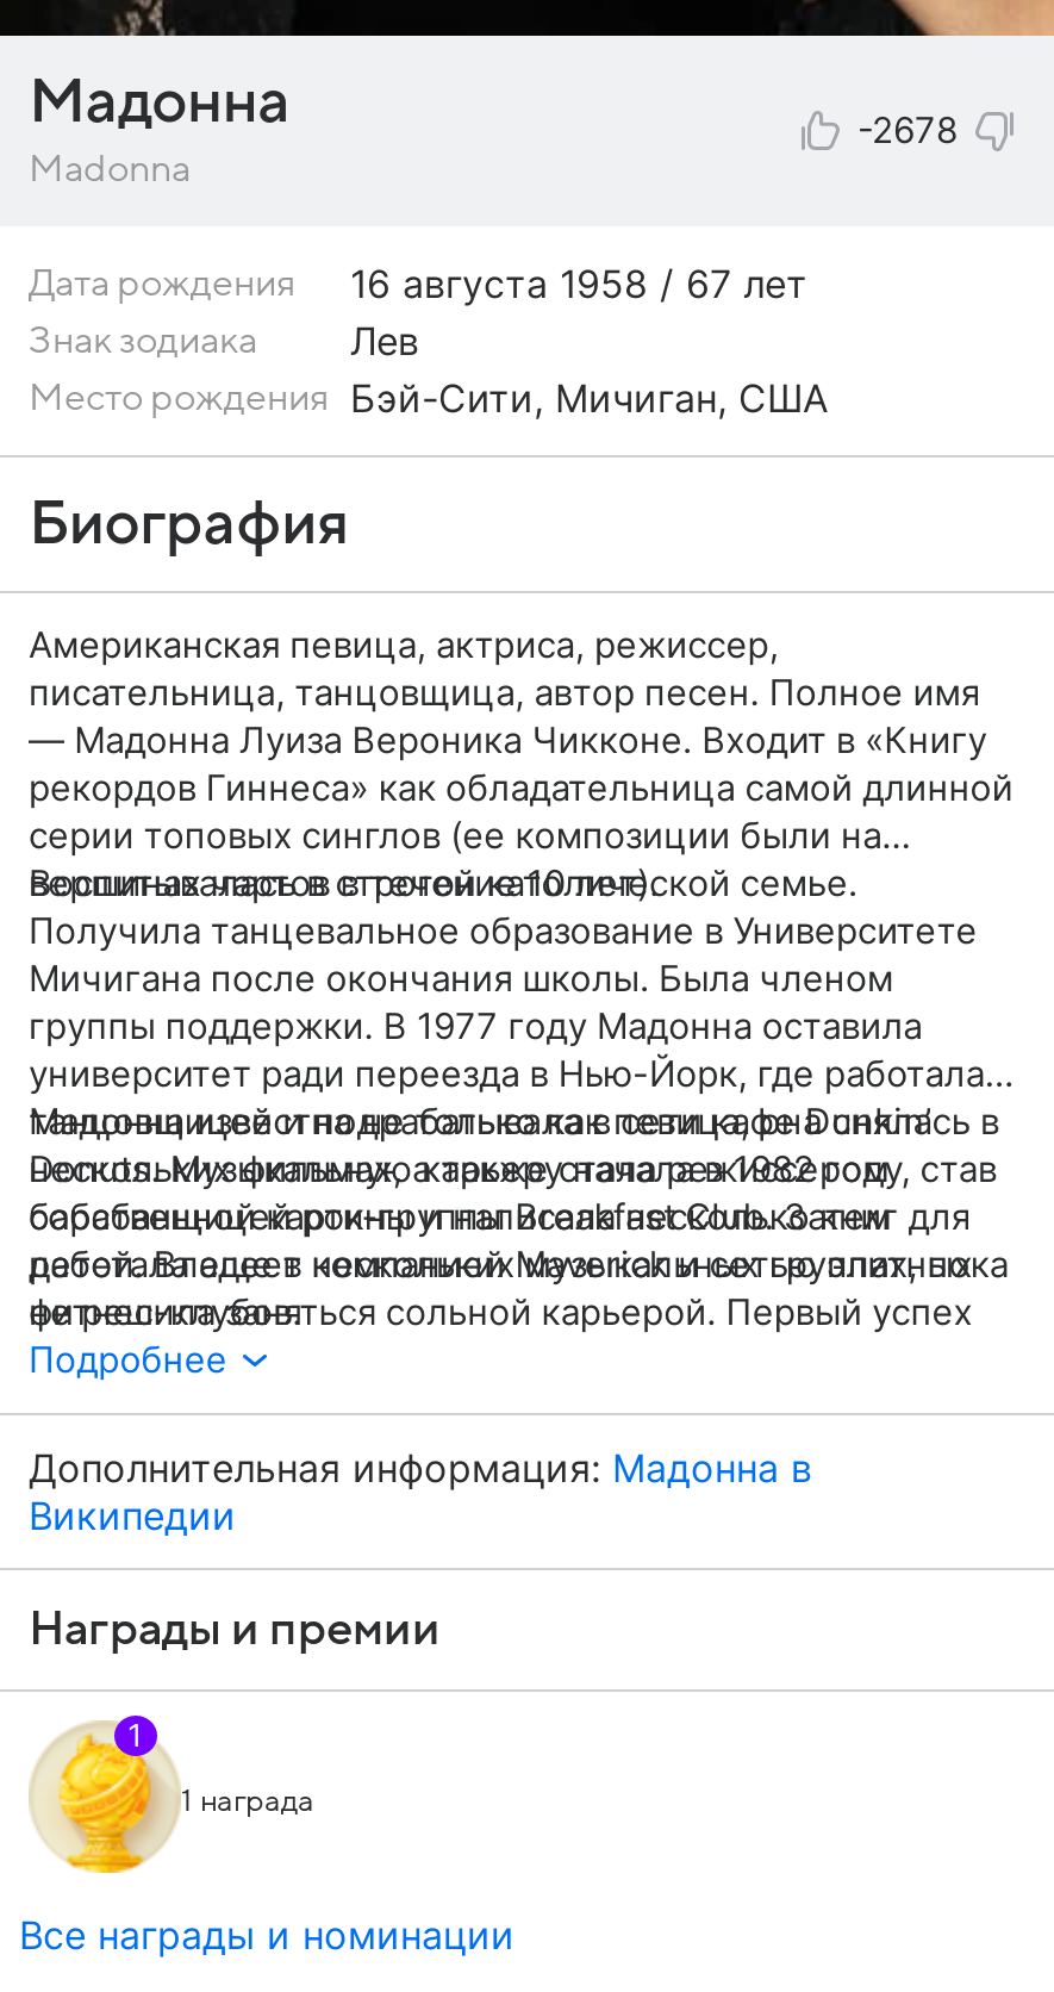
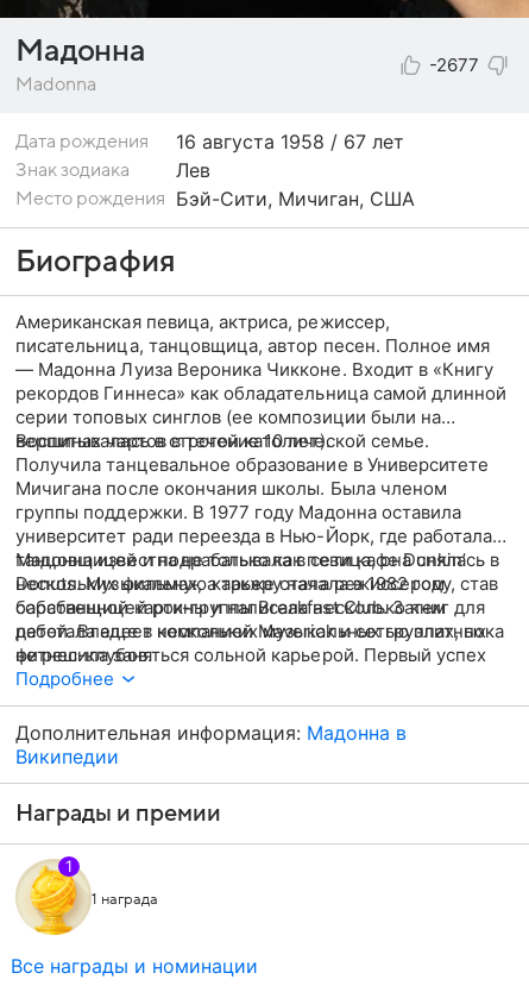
[857,107,958,152] -2678 -> [429,54,479,76] -2677

